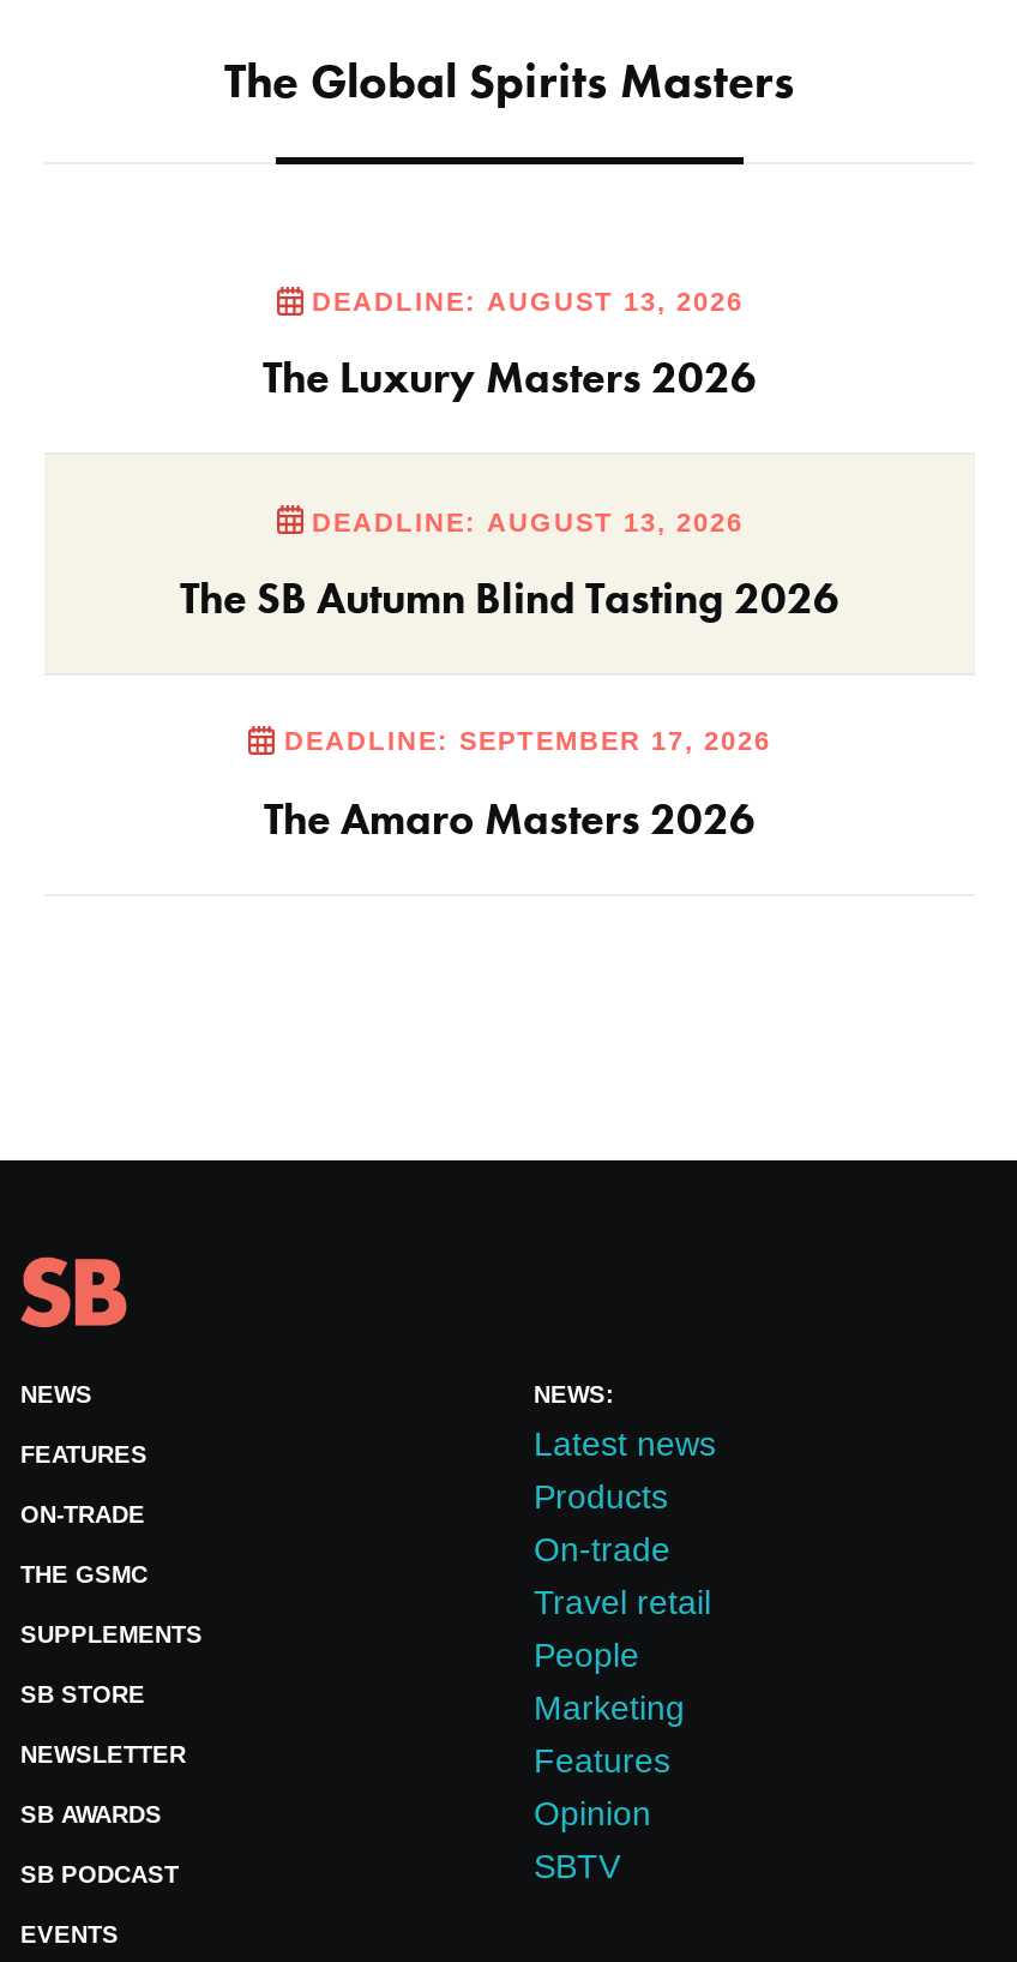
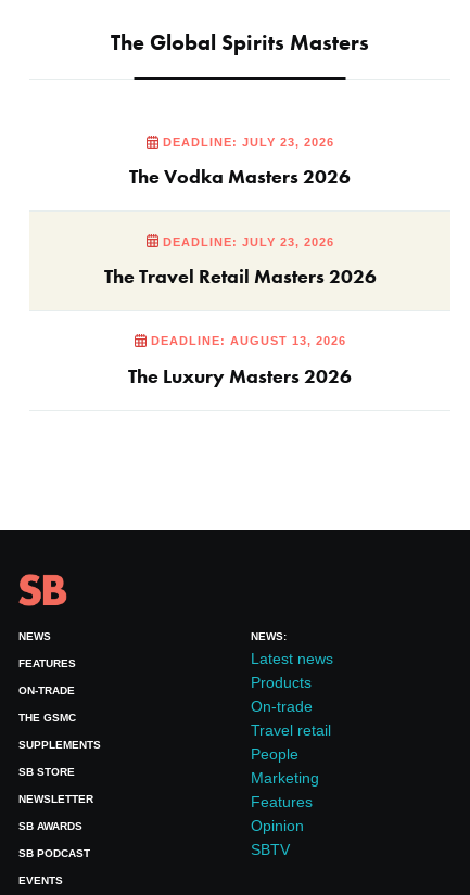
none -> [104,136,376,288] DEADLINE: JULY 23, 2026 | The Vodka Masters 2026 | DEADLINE: JULY 23, 2026 | The Travel Retail Masters 2026
moved [263,287,757,405] -> [128,335,352,388]: DEADLINE: AUGUST 13, 2026 | The Luxury Masters 2026
[180,507,840,845] DEADLINE: AUGUST 13, 2026 | The SB Autumn Blind Tasting 2026 | DEADLINE: SEPTEMBER 17, 2026 | The Amaro Masters 2026 -> none

